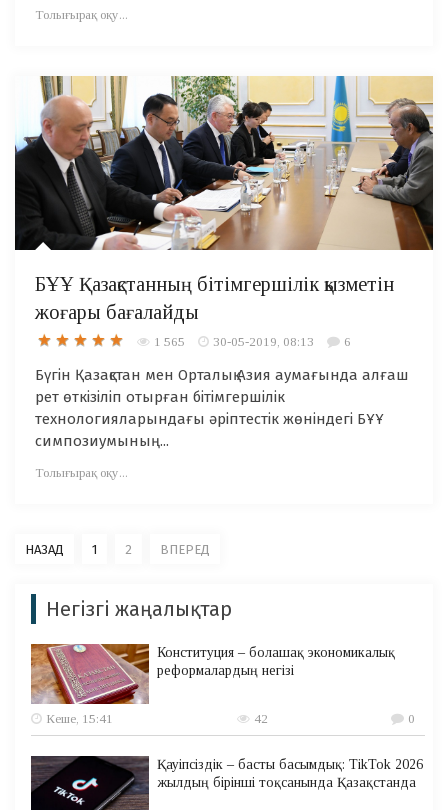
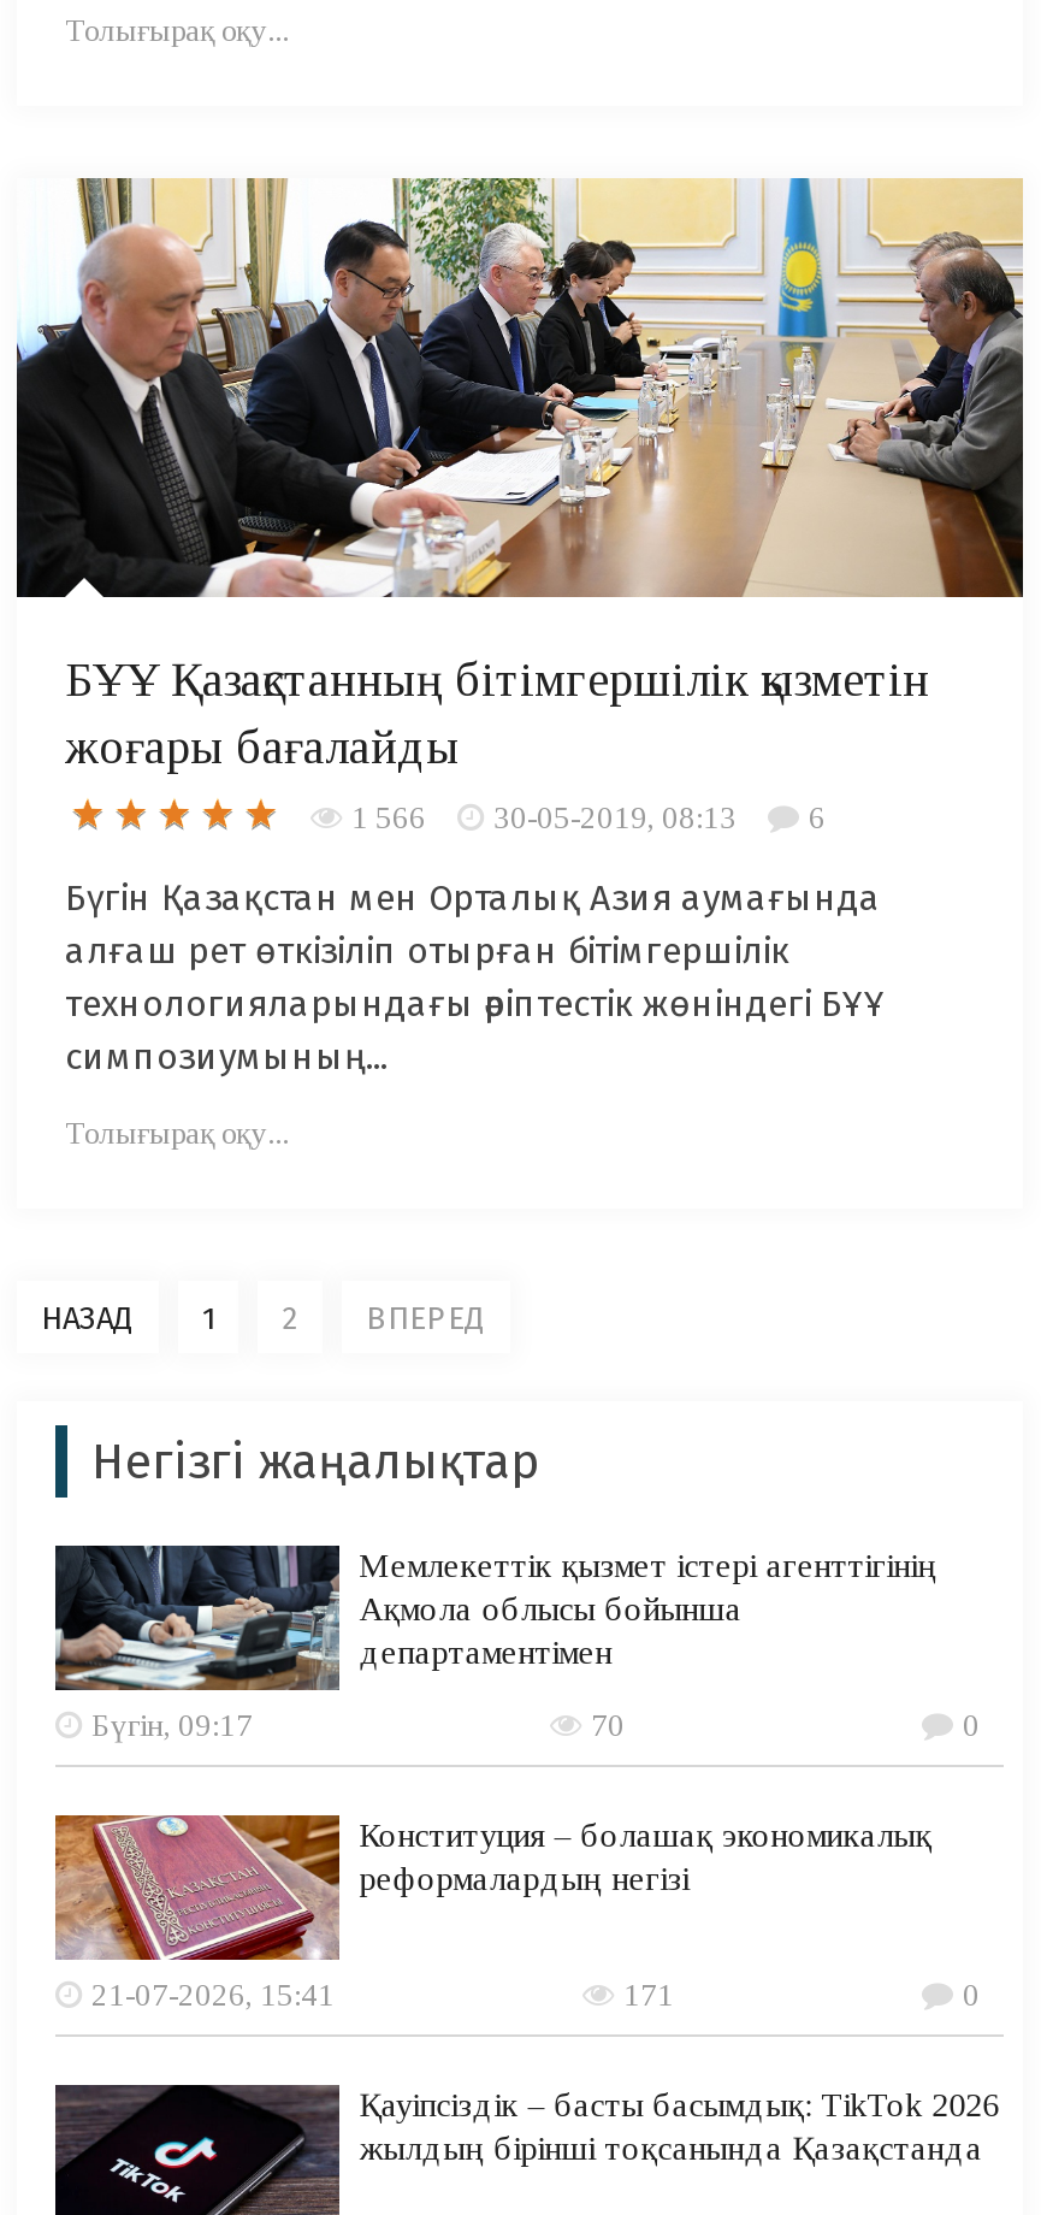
[154,334,351,349] 1 565 30-05-2019, 08:13 6 -> [351,801,826,837] 1 566 30-05-2019, 08:13 6
none -> [53,1543,980,1744] [image] | Мемлекеттік қызмет істері агенттігінің | Ақмола облысы бойынша | департаментімен | Бүгін, 09:17 | 70 | 0
[46,711,267,726] Кеше, 15:41 | 42 -> [91,1978,674,2014] 21-07-2026, 15:41 | 171

